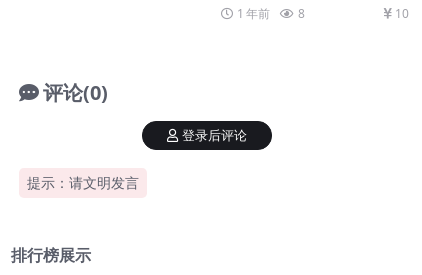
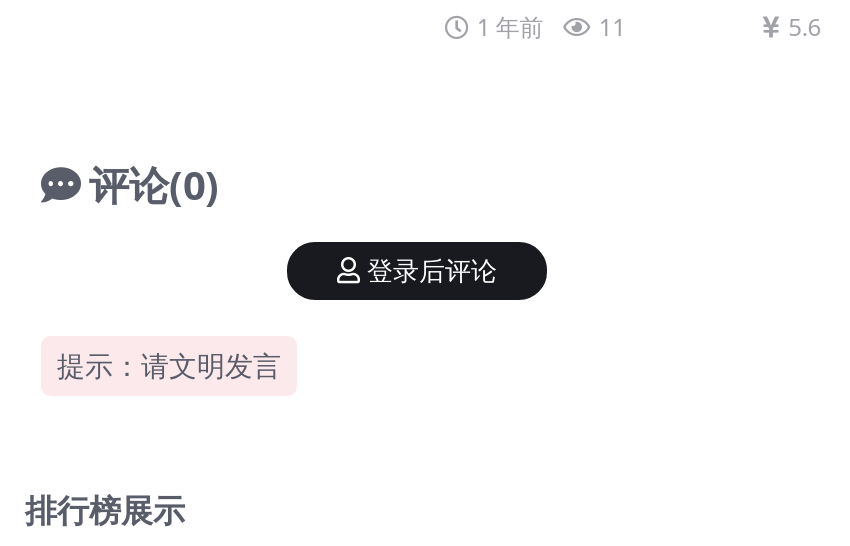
[237,5,305,22] 1 年前 8 -> [477,9,626,43] 1 年前 11
[395,5,409,22] 10 -> [788,9,821,43] 5.6

